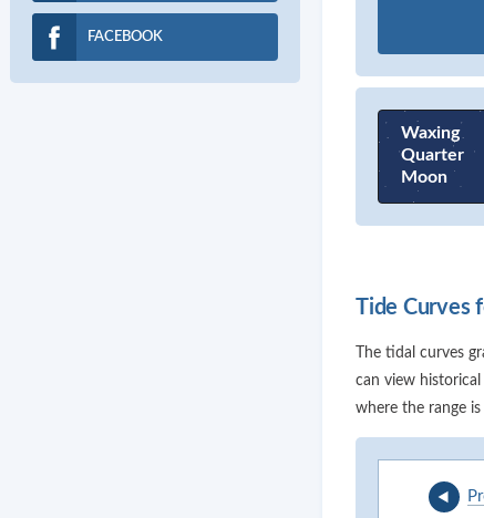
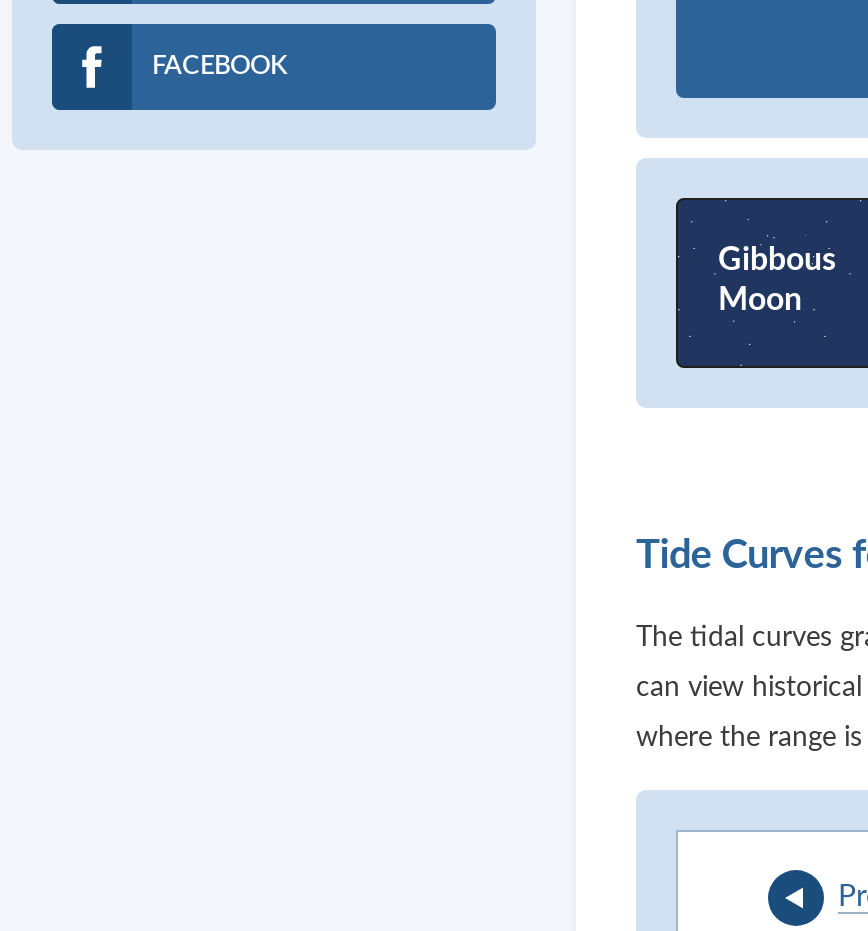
[401,125,464,164] Waxing | Quarter -> [718,245,836,277] Gibbous

